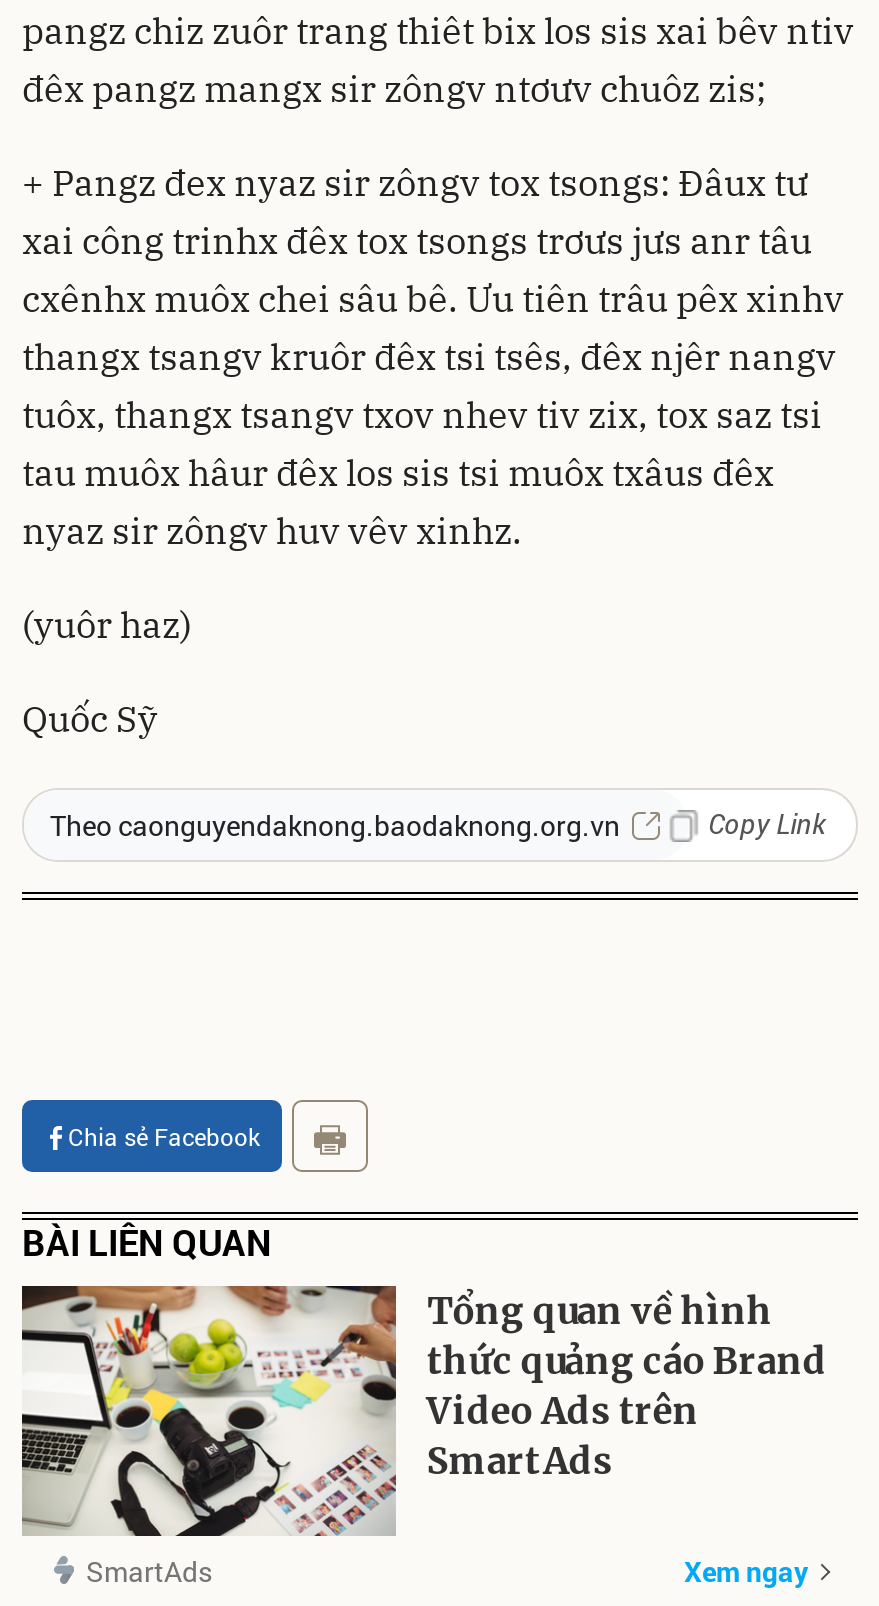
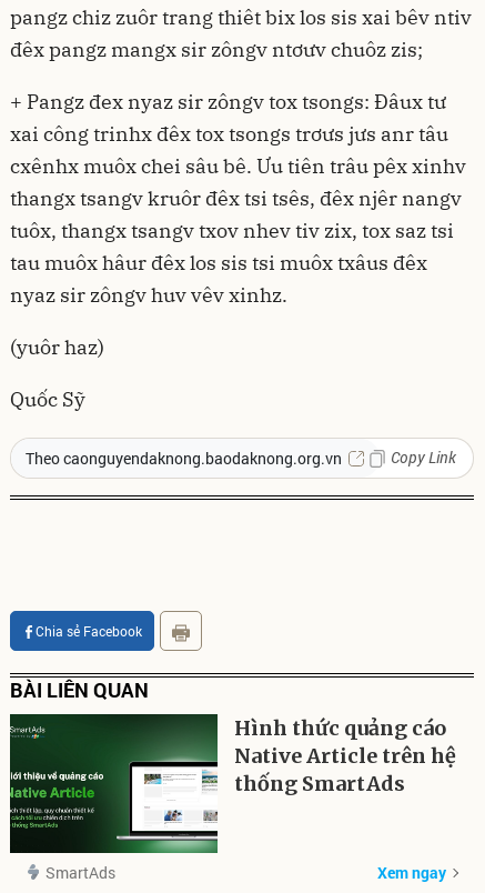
[22,1284,827,1538] [image] | Tổng quan về hình | thức quảng cáo Brand | Video Ads trên | SmartAds -> [9,713,457,854] [image] | Hình thức quảng cáo | Native Article trên hệ | thống SmartAds

